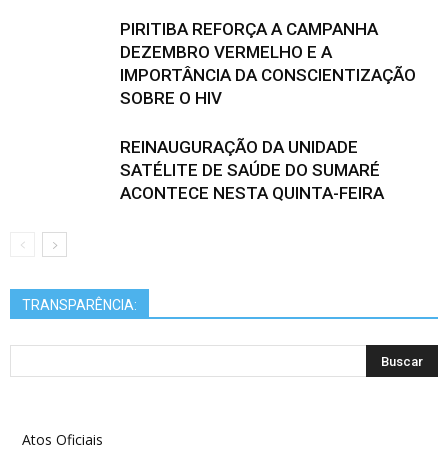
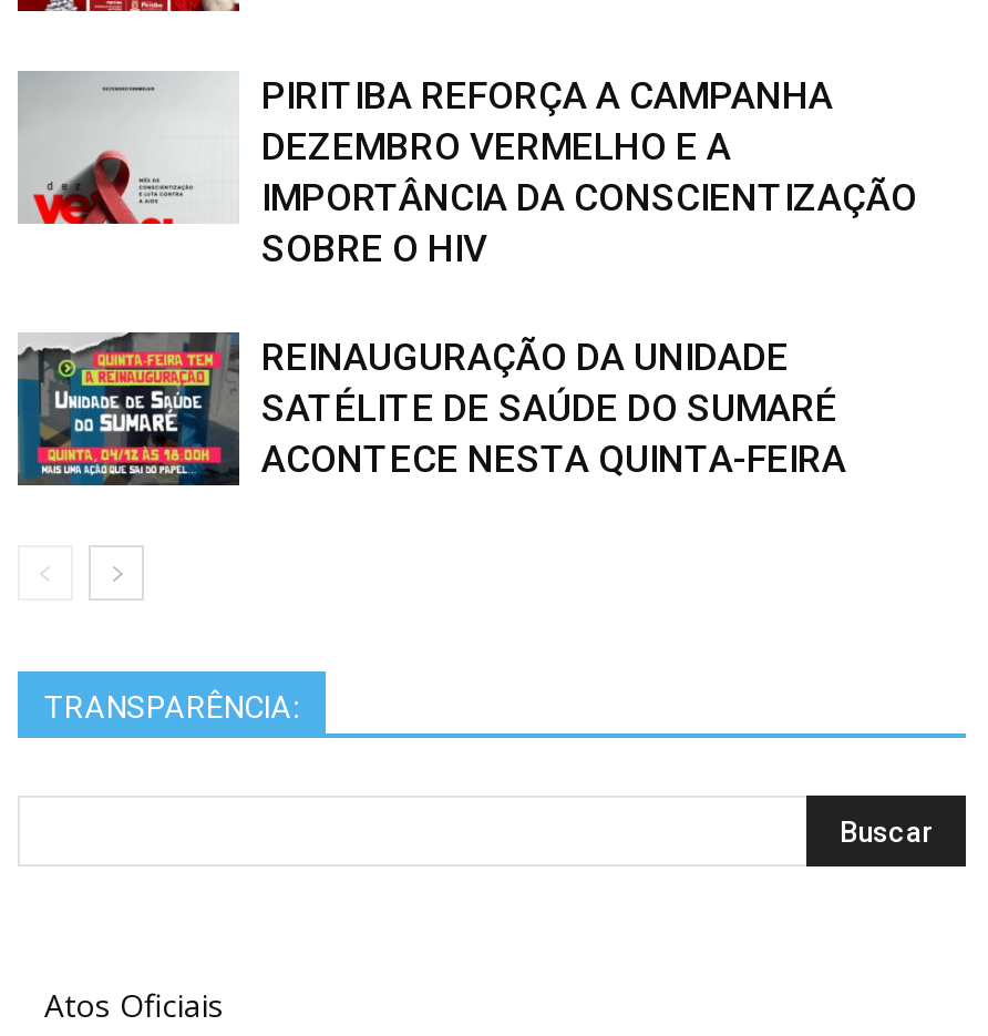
none -> [18,71,237,226] [image]
none -> [16,330,241,488] [image]

